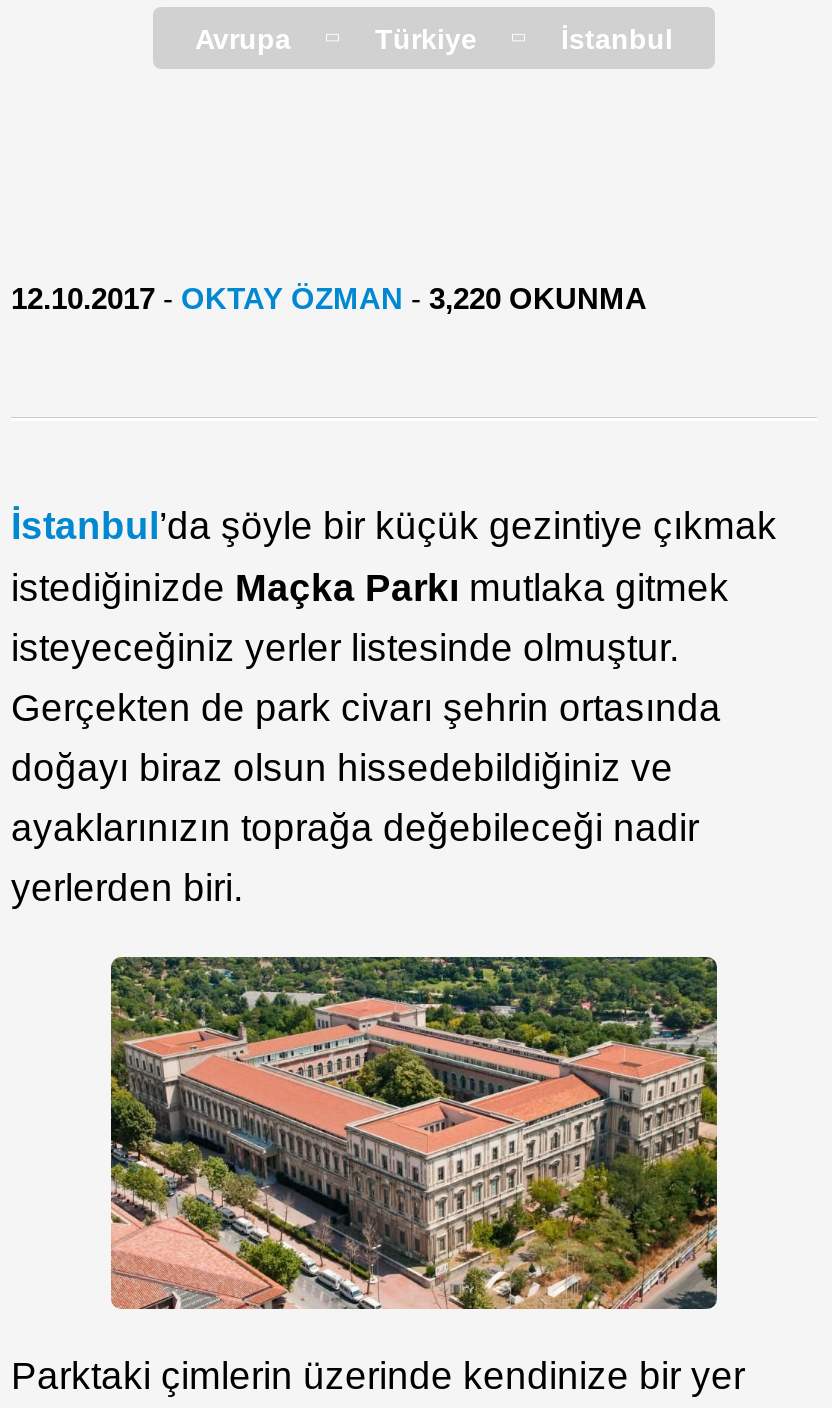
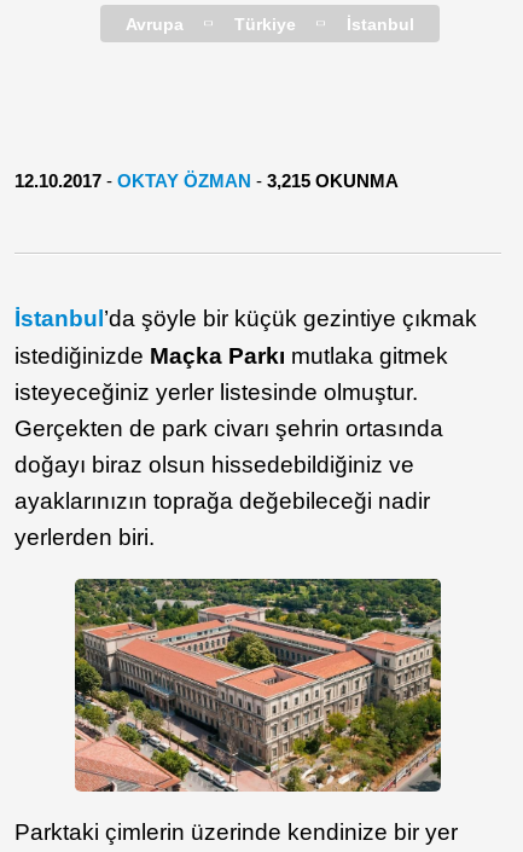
[11,281,647,315] 12.10.2017 - OKTAY ÖZMAN - 3,220 OKUNMA -> [14,170,399,191] 12.10.2017 - OKTAY ÖZMAN - 3,215 OKUNMA

